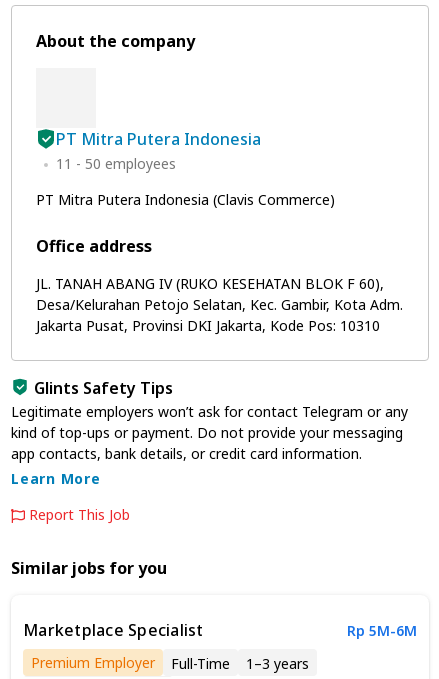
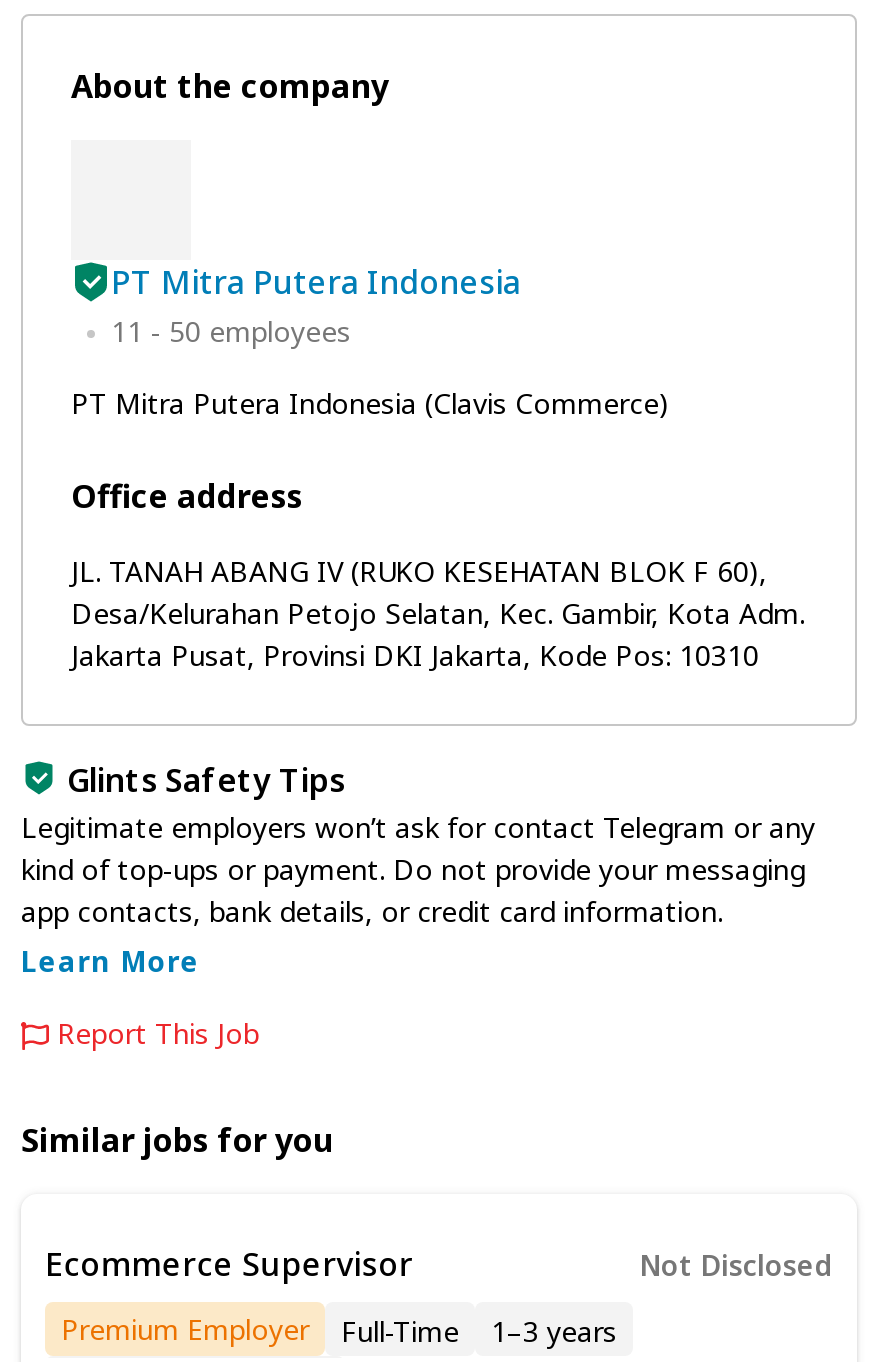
[23,619,417,641] Marketplace Specialist | Rp 5M-6M -> [45,1242,833,1286] Ecommerce Supervisor | Not Disclosed

